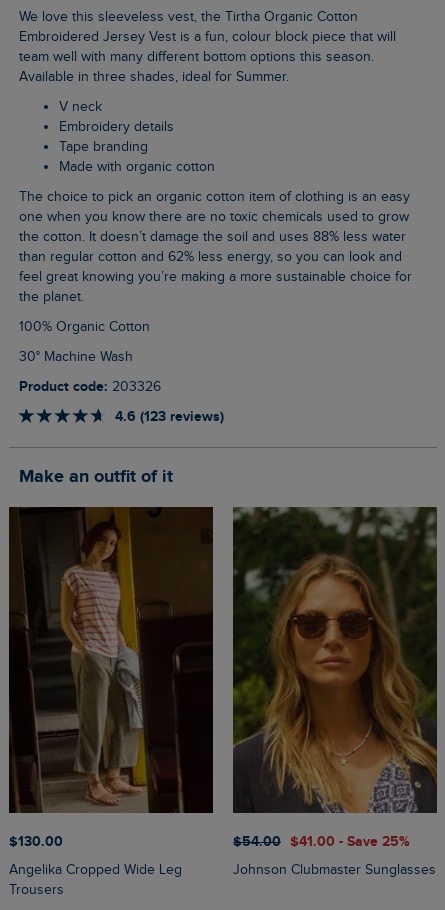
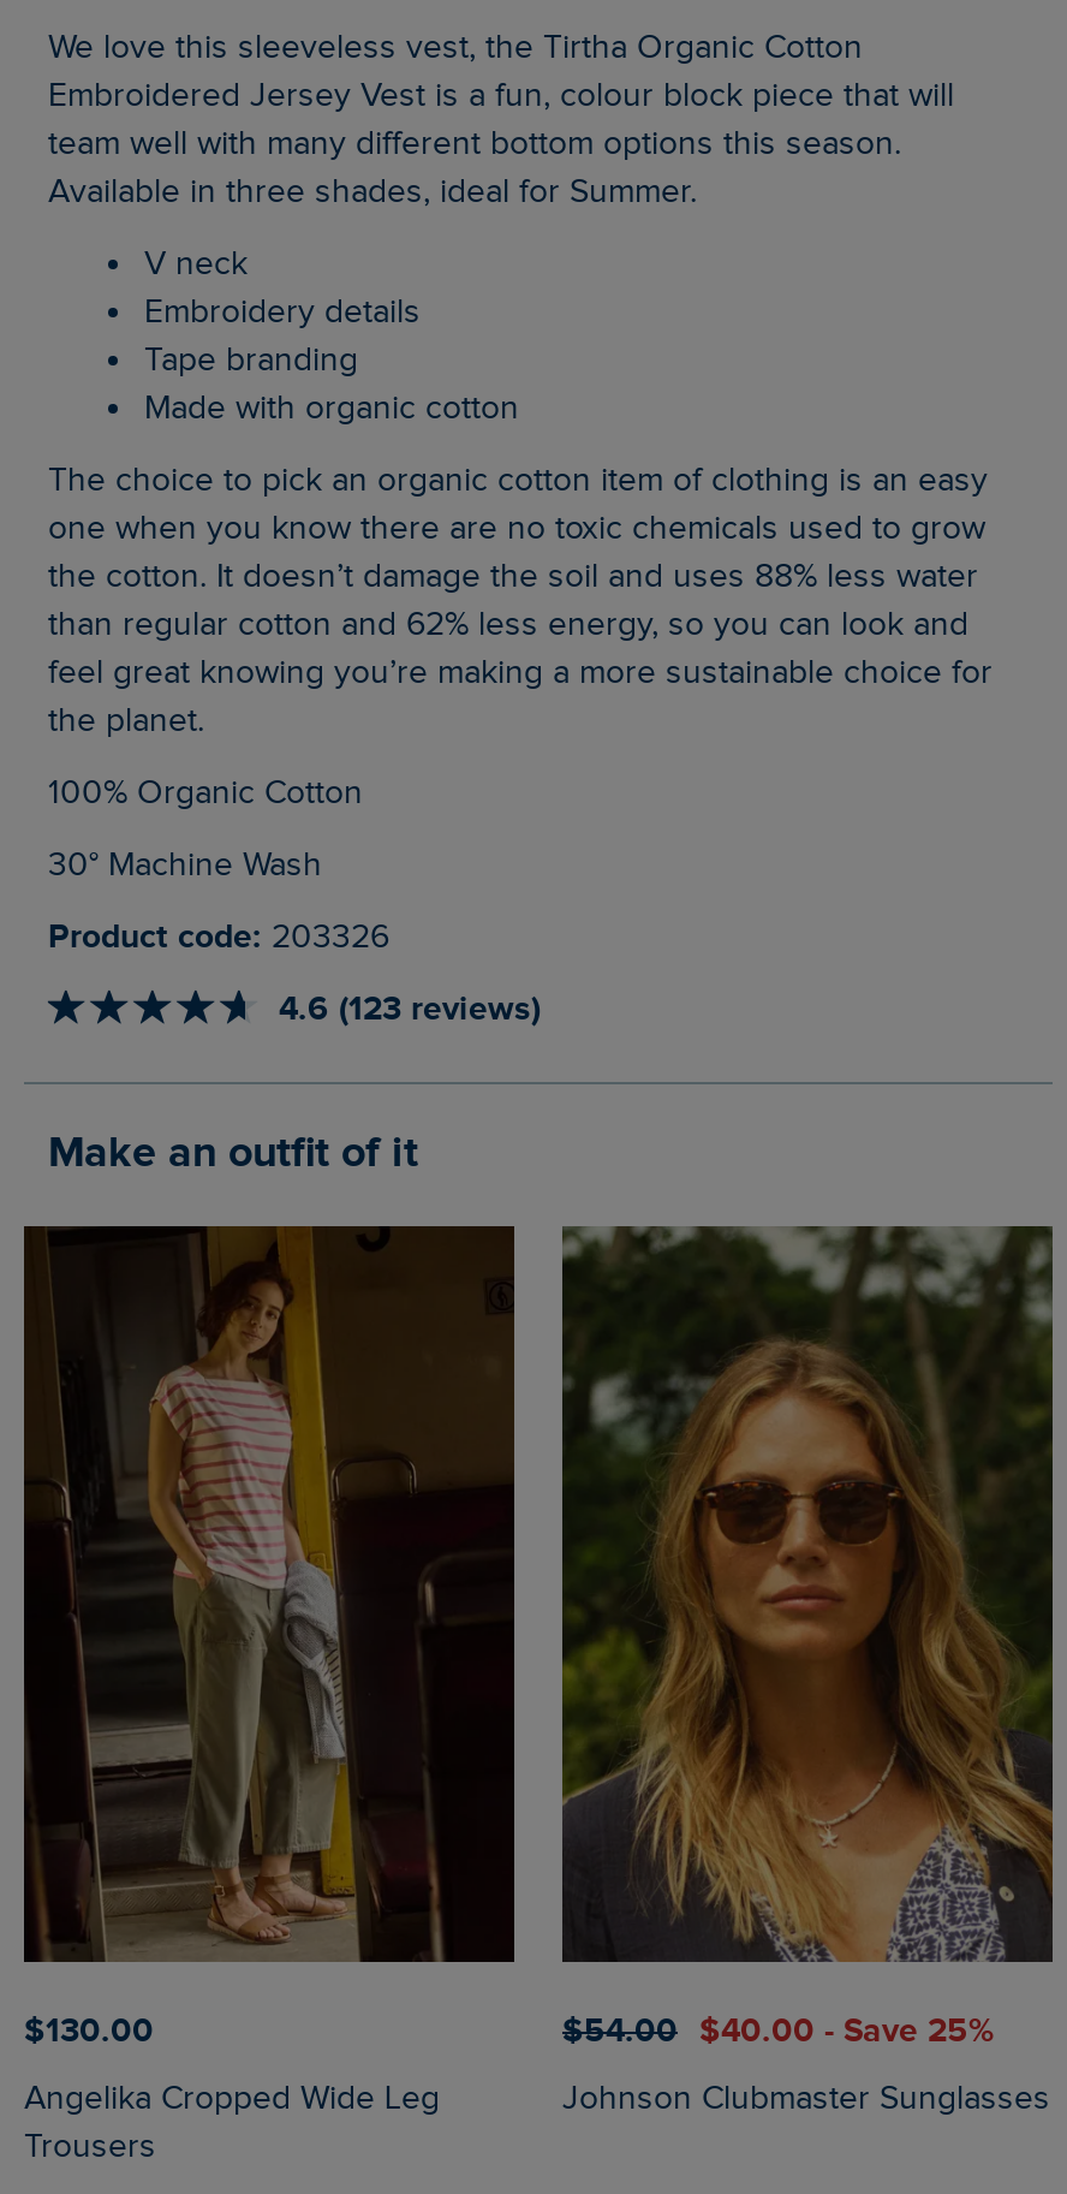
[233,833,410,850] $‌54.00 $‌41.00 - Save 25% -> [562,2011,995,2051] $‌54.00 $‌40.00 - Save 25%

